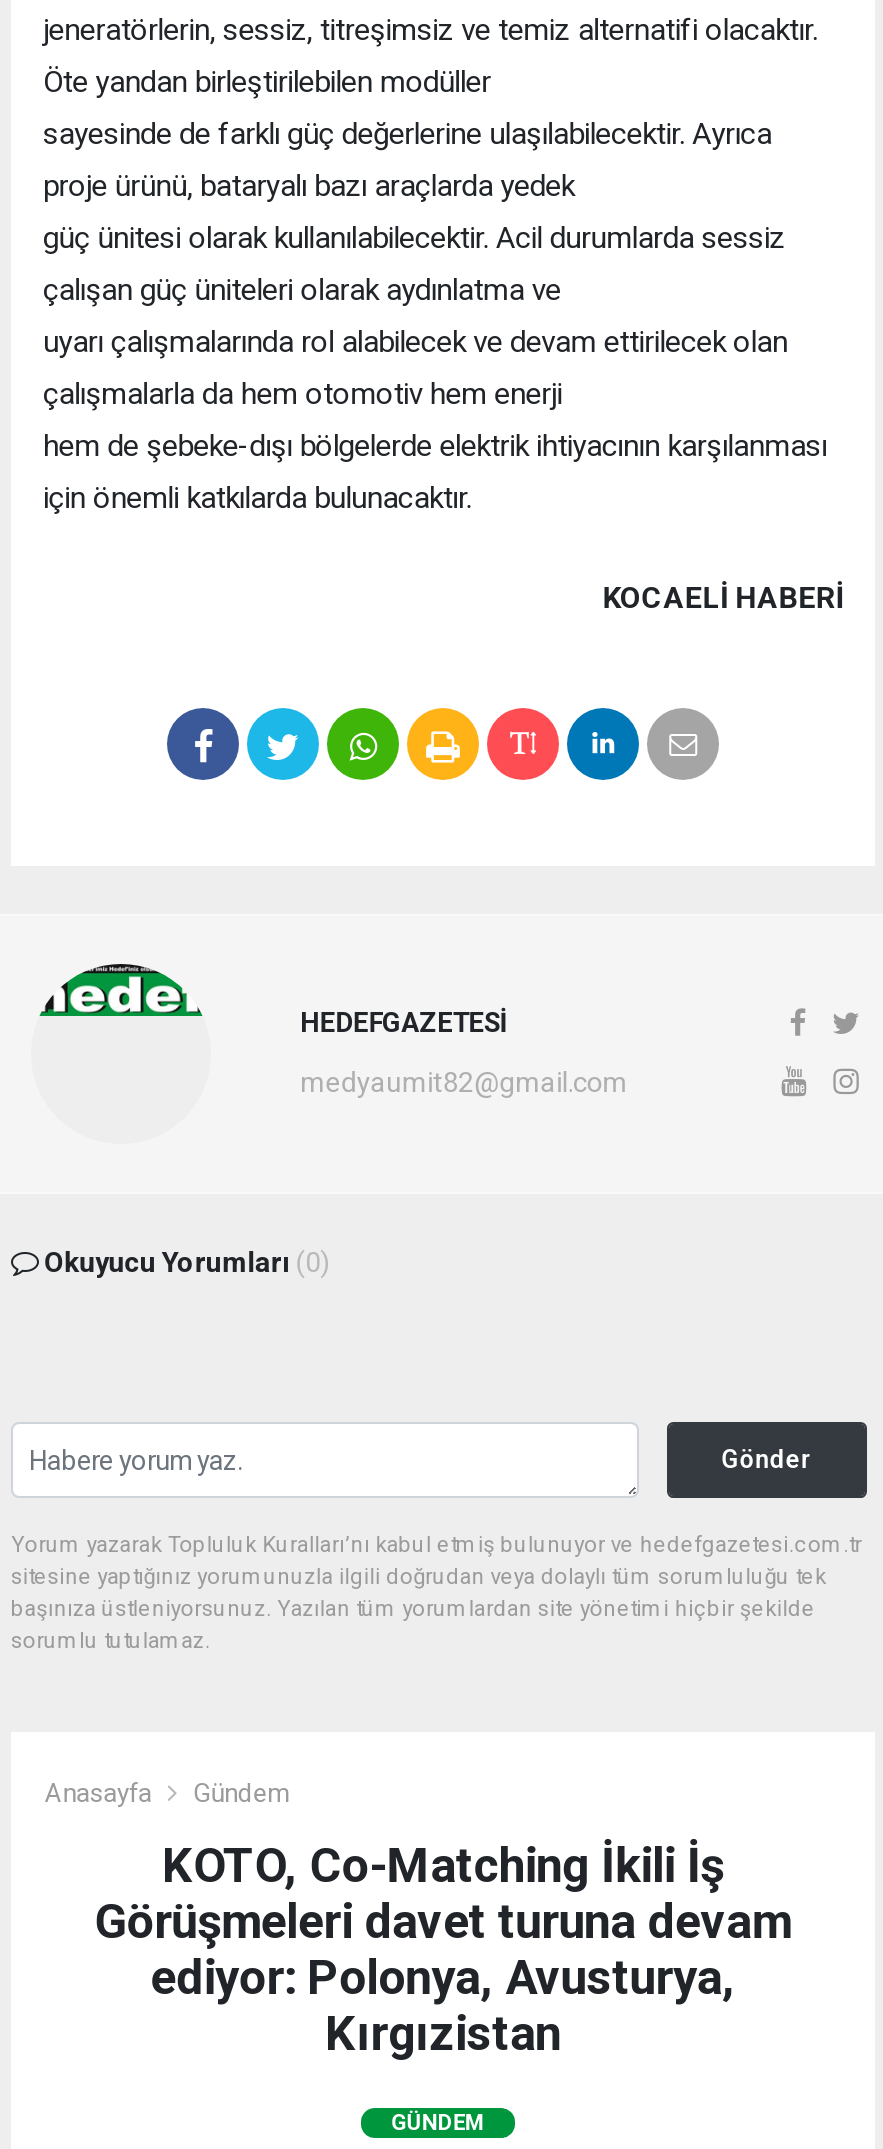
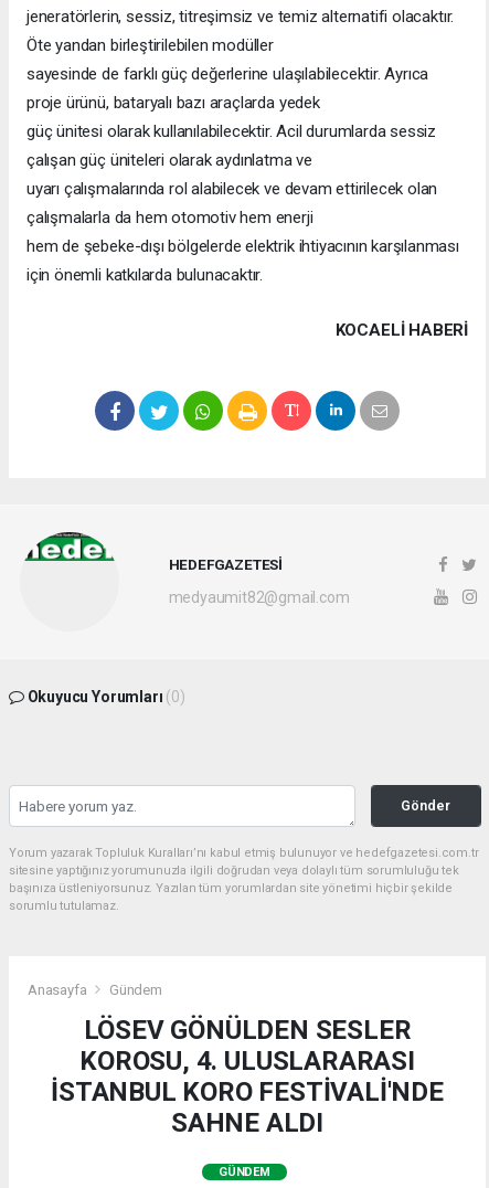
[95,1839,791,2063] KOTO, Co-Matching İkili İş | Görüşmeleri davet turuna devam | ediyor: Polonya, Avusturya, | Kırgızistan -> [51,1015,444,1139] LÖSEV GÖNÜLDEN SESLER | KOROSU, 4. ULUSLARARASI | İSTANBUL KORO FESTİVALİ'NDE | SAHNE ALDI

